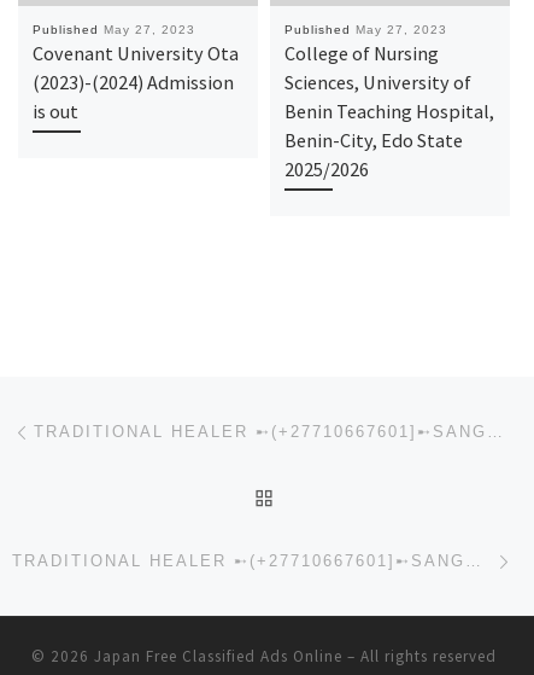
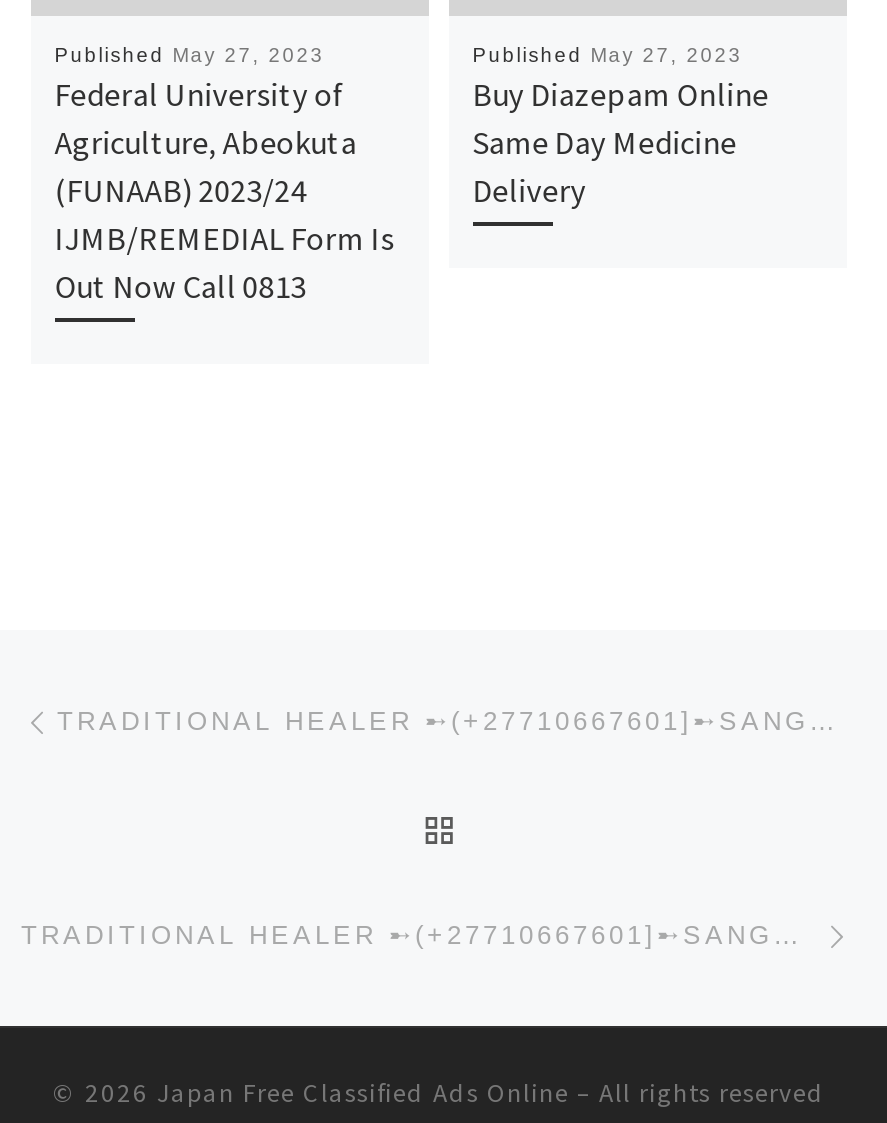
[32,41,238,123] Covenant University Ota | (2023)-(2024) Admission | is out -> [54,74,394,306] Federal University of | Agriculture, Abeokuta | (FUNAAB) 2023/24 | IJMB/REMEDIAL Form Is | Out Now Call 0813
[284,41,494,181] College of Nursing | Sciences, University of | Benin Teaching Hospital, | Benin-City, Edo State | 2025/2026 -> [472,74,768,210] Buy Diazepam Online | Same Day Medicine | Delivery

